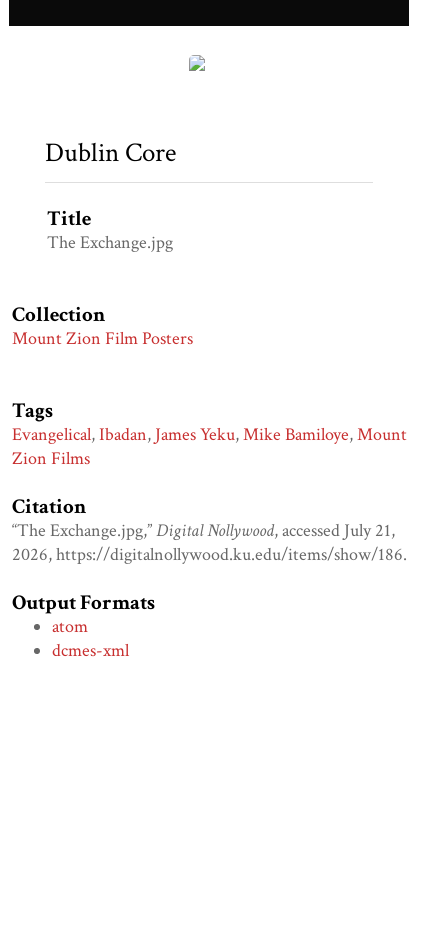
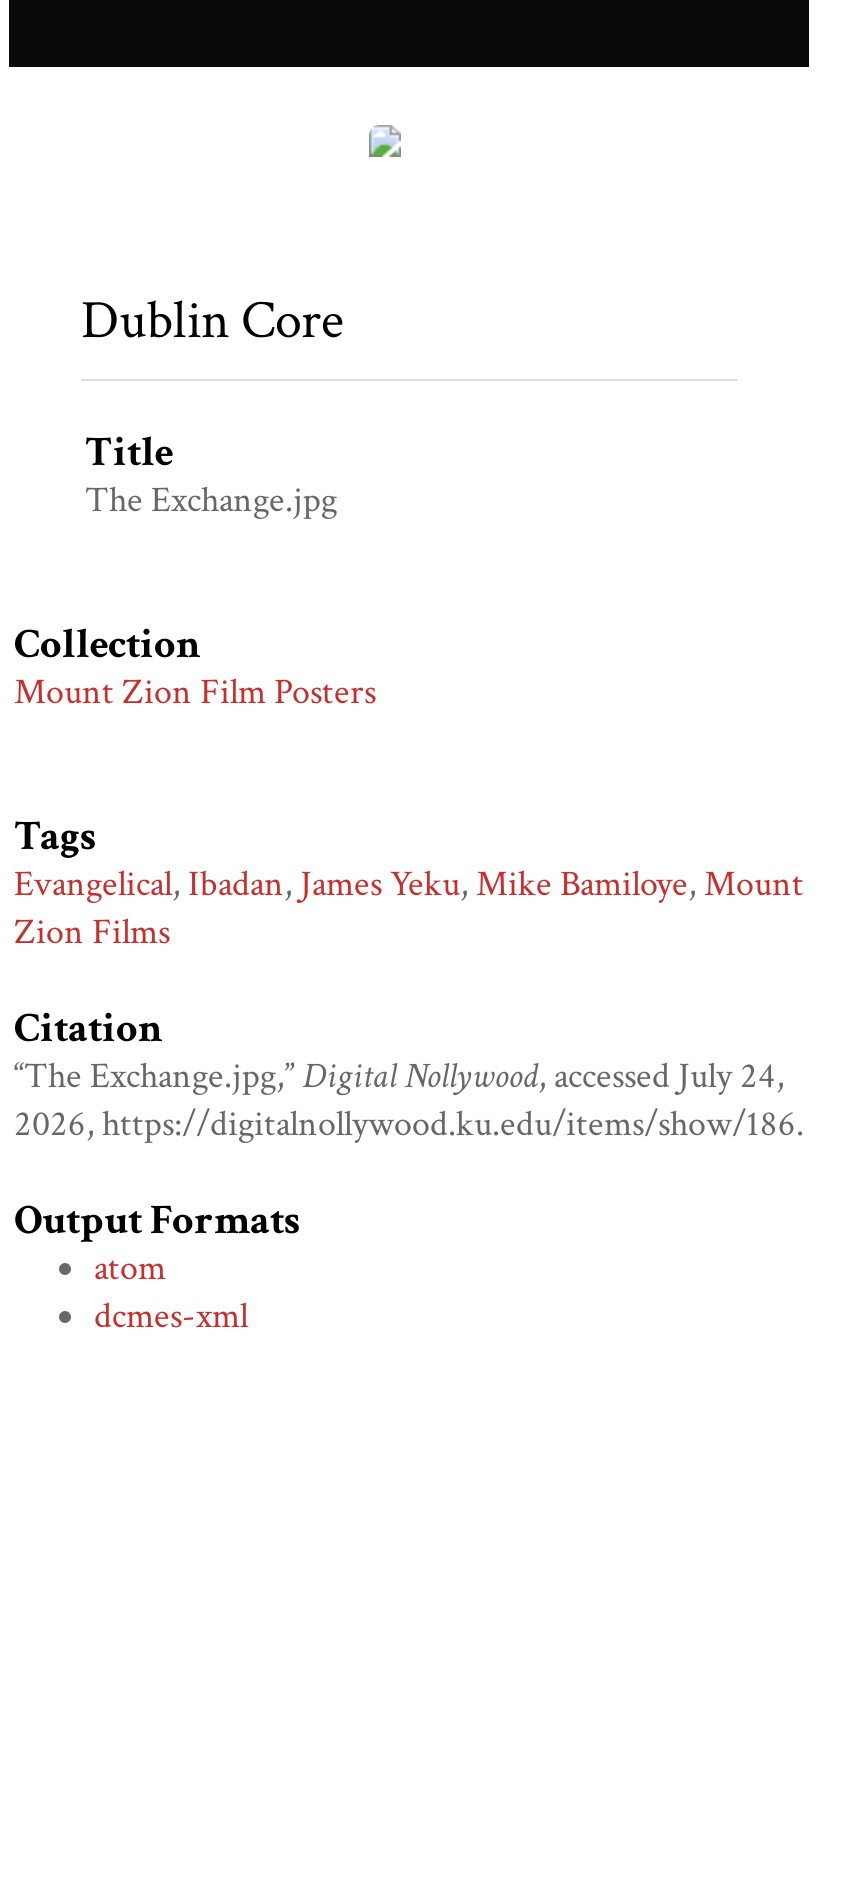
[11,519,394,542] “The Exchange.jpg,” Digital Nollywood, accessed July 21, -> [14,1053,784,1099] “The Exchange.jpg,” Digital Nollywood, accessed July 24,

